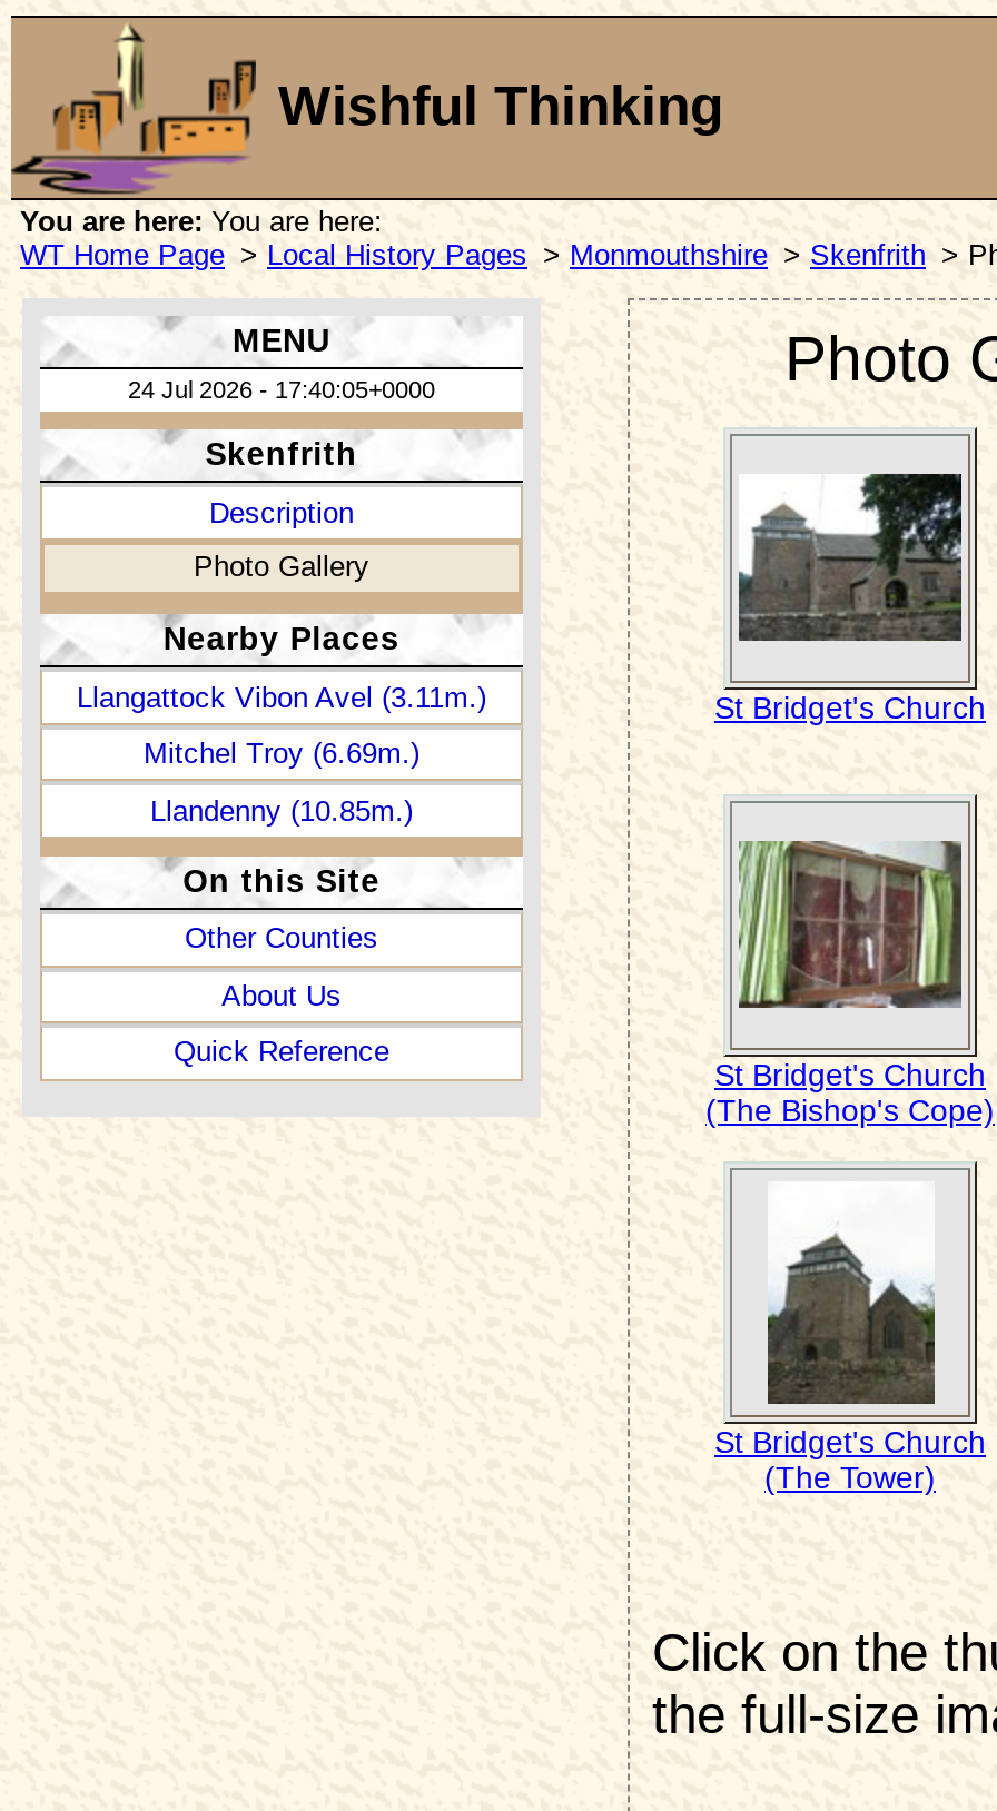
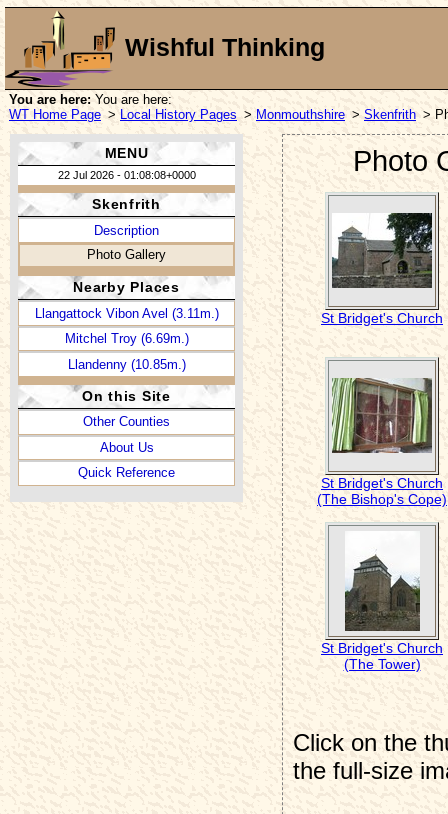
[128,376,435,403] 24 Jul 2026 - 17:40:05+0000 -> [57,169,195,181] 22 Jul 2026 - 01:08:08+0000

